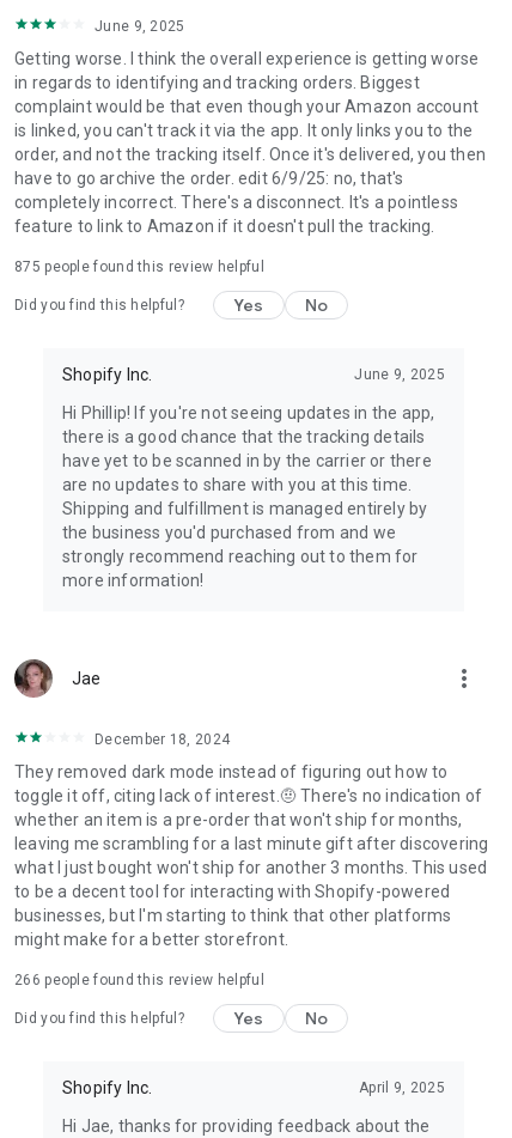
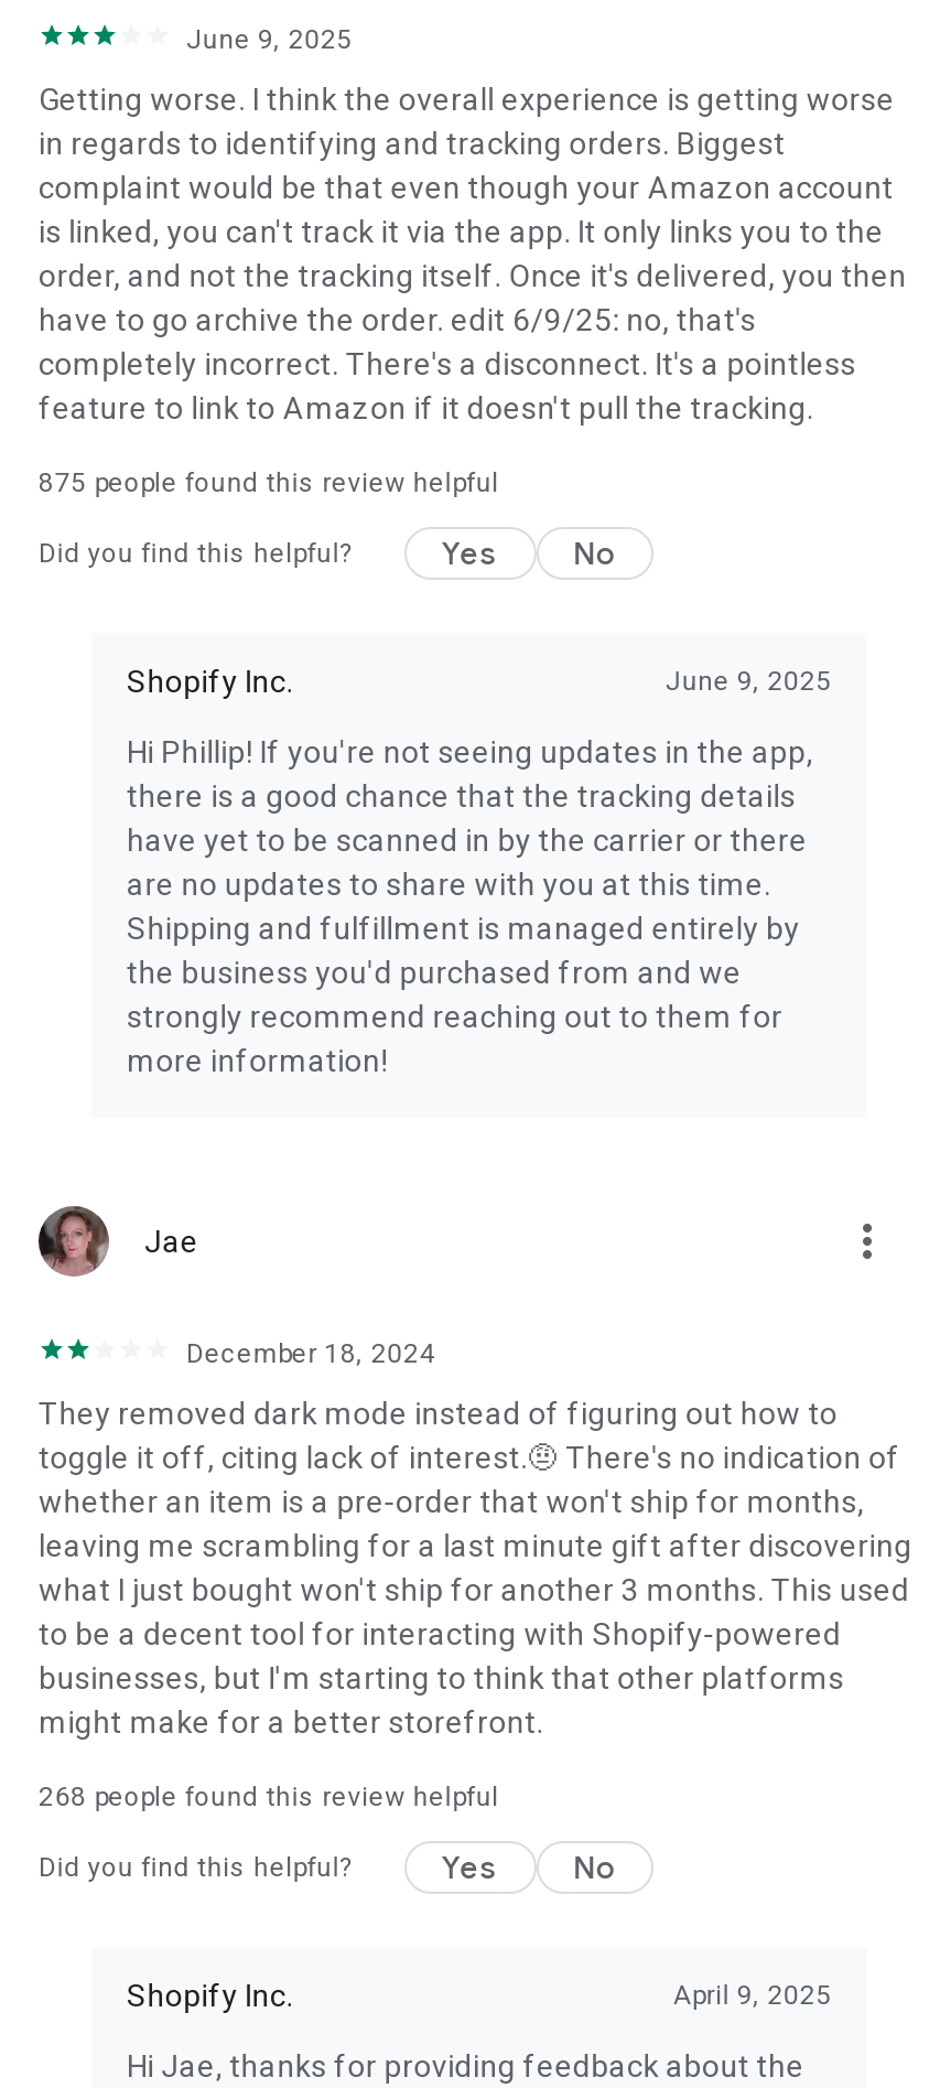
[14,972,264,988] 266 people found this review helpful -> [39,1782,499,1812] 268 people found this review helpful

